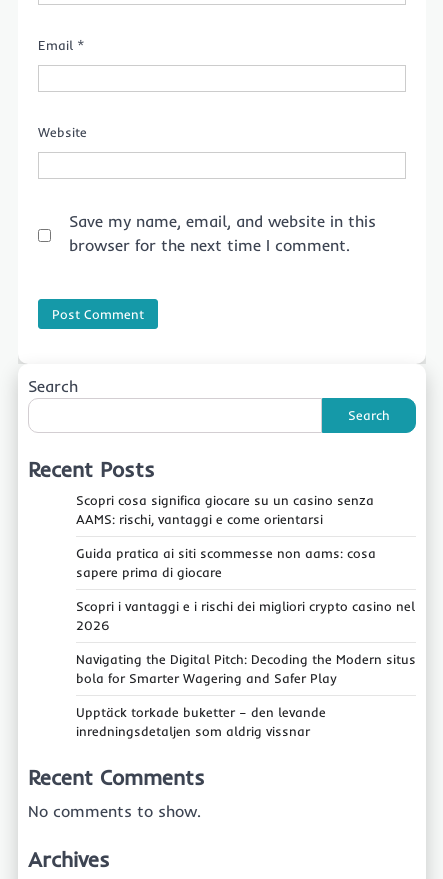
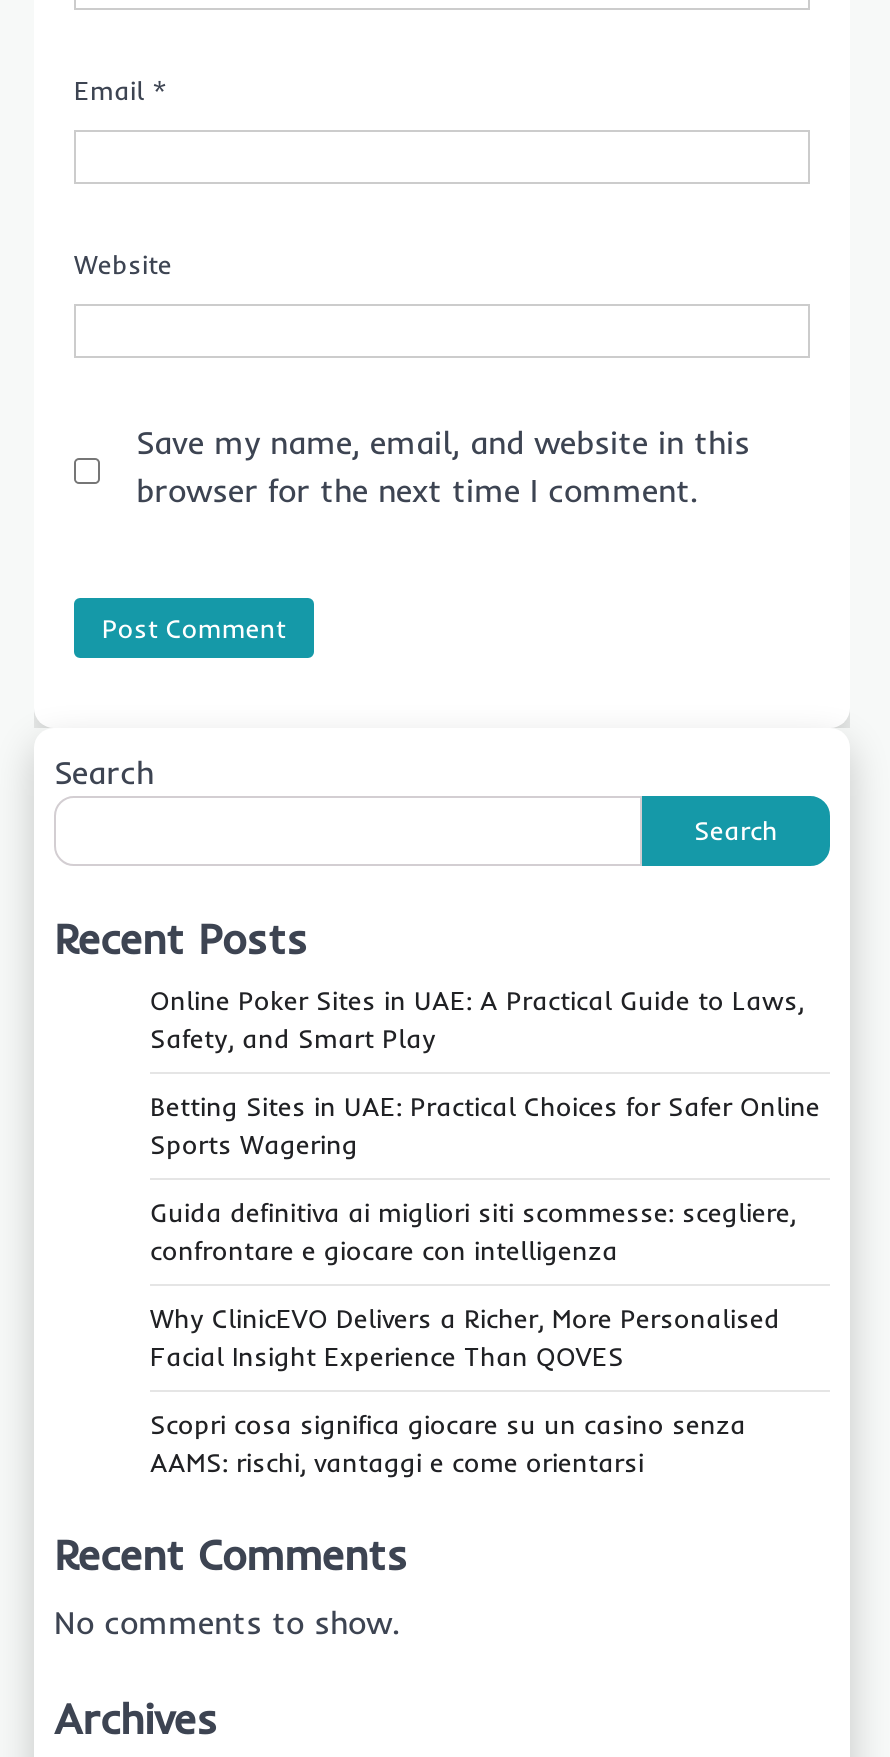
none -> [150,984,820,1372] Online Poker Sites in UAE: A Practical Guide to Laws, | Safety, and Smart Play | Betting Sites in UAE: Practical Choices for Safer Online | Sports Wagering | Guida definitiva ai migliori siti scommesse: scegliere, | confrontare e giocare con intelligenza | Why ClinicEVO Delivers a Richer, More Personalised | Facial Insight Experience Than QOVES
moved [76,492,374,527] -> [150,1408,746,1478]: Scopri cosa significa giocare su un casino senza | AAMS: rischi, vantaggi e come orientarsi
[76,545,416,739] Guida pratica ai siti scommesse non aams: cosa | sapere prima di giocare | Scopri i vantaggi e i rischi dei migliori crypto casino nel | 2026 | Navigating the Digital Pitch: Decoding the Modern situs | bola for Smarter Wagering and Safer Play | Upptäck torkade buketter – den levande | inredningsdetaljen som aldrig vissnar -> none

